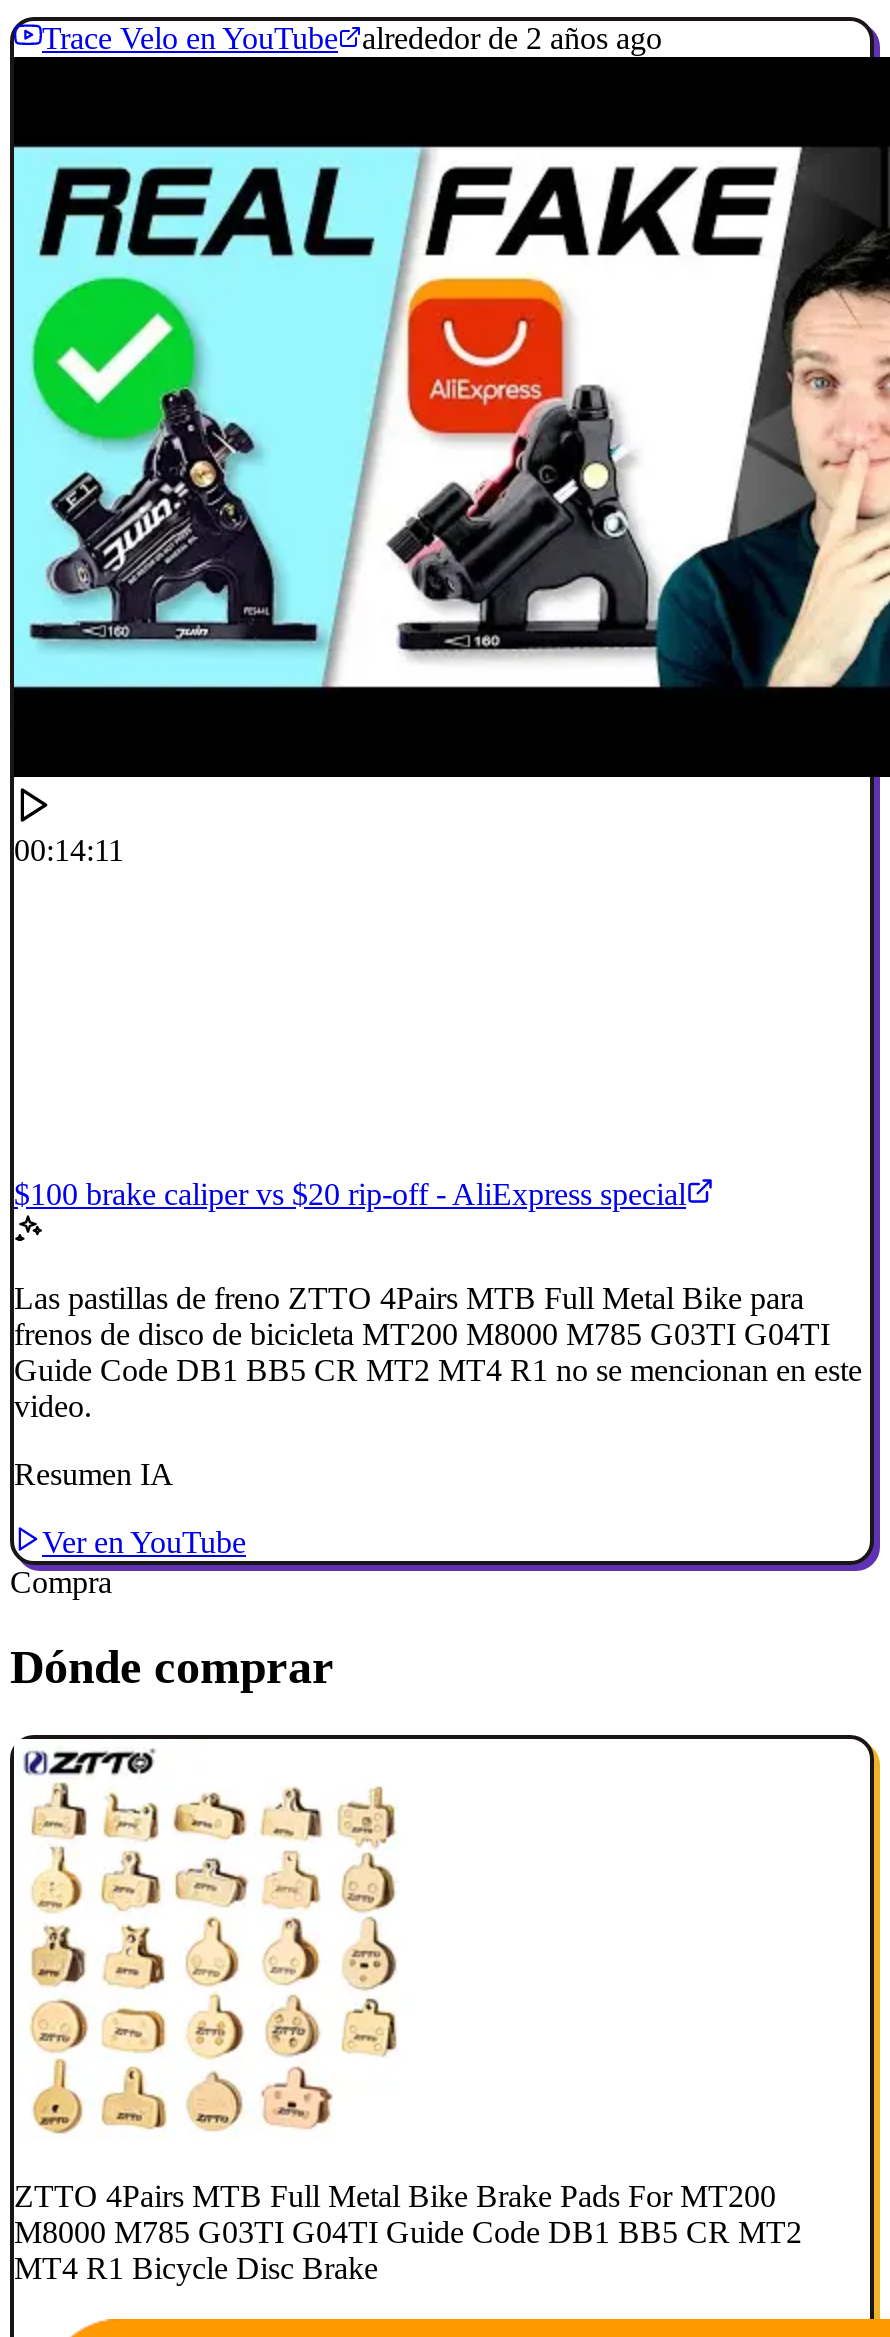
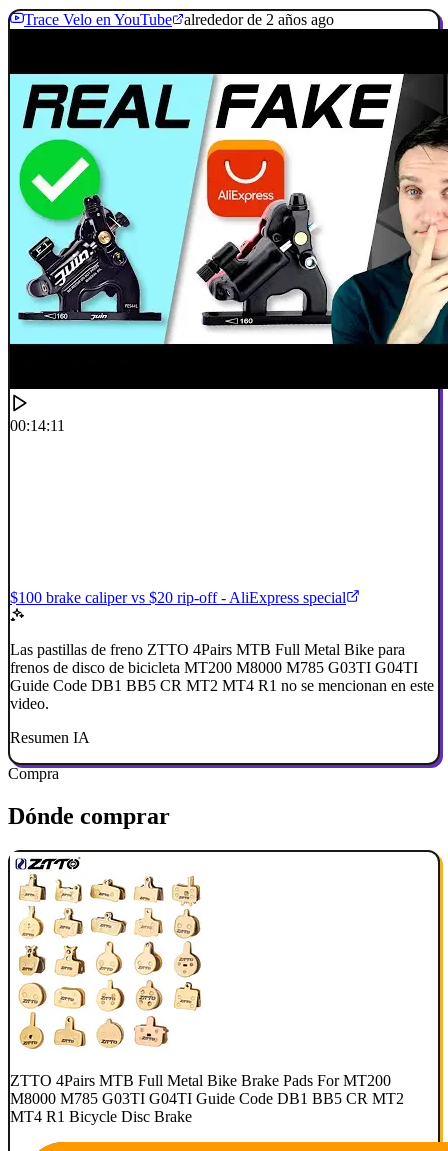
[42,1525,246,1559] Ver en YouTube -> none

